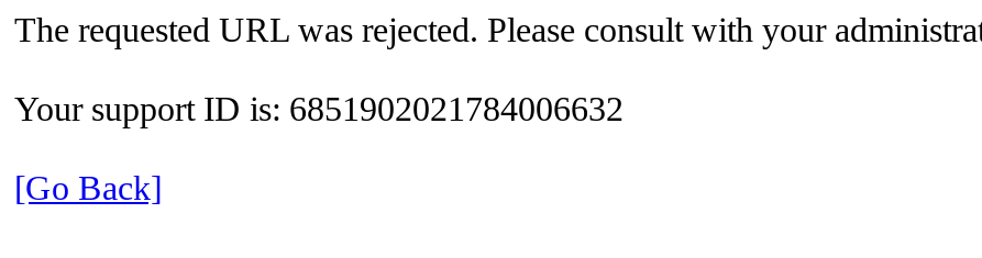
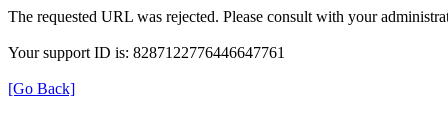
[14,90,624,127] Your support ID is: 6851902021784006632 -> [8,44,285,61] Your support ID is: 8287122776446647761

